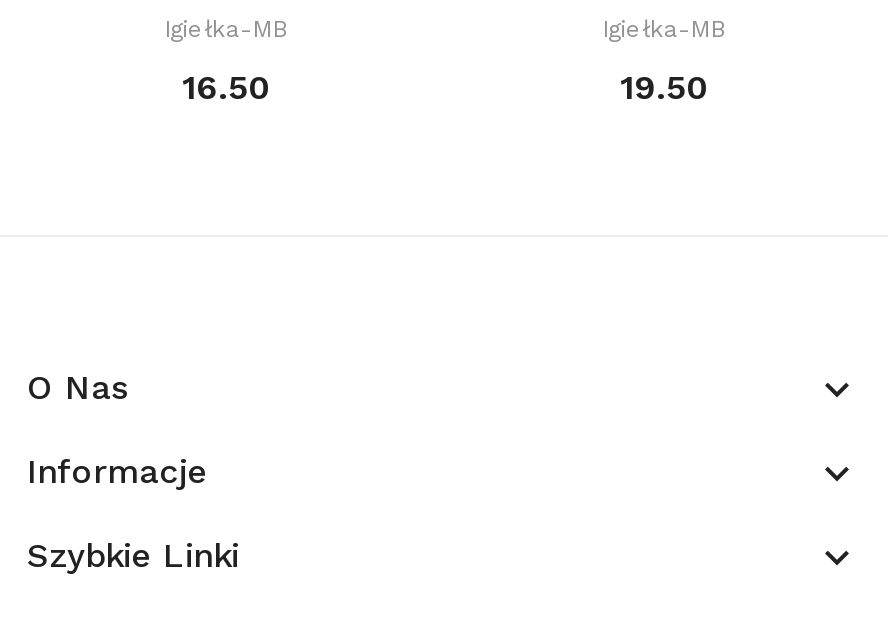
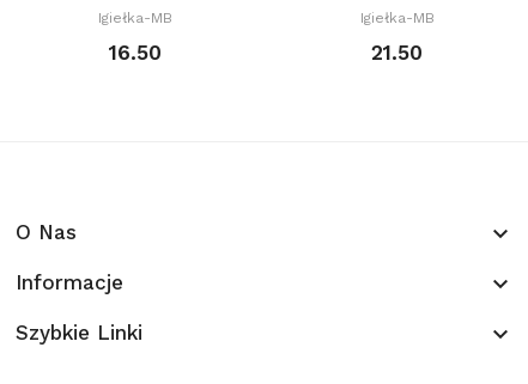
[620,68,708,108] 19.50 -> [371,41,423,65] 21.50

